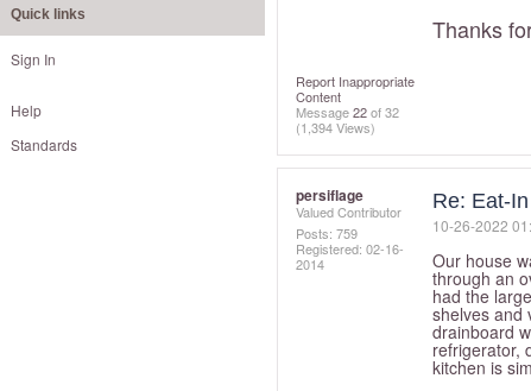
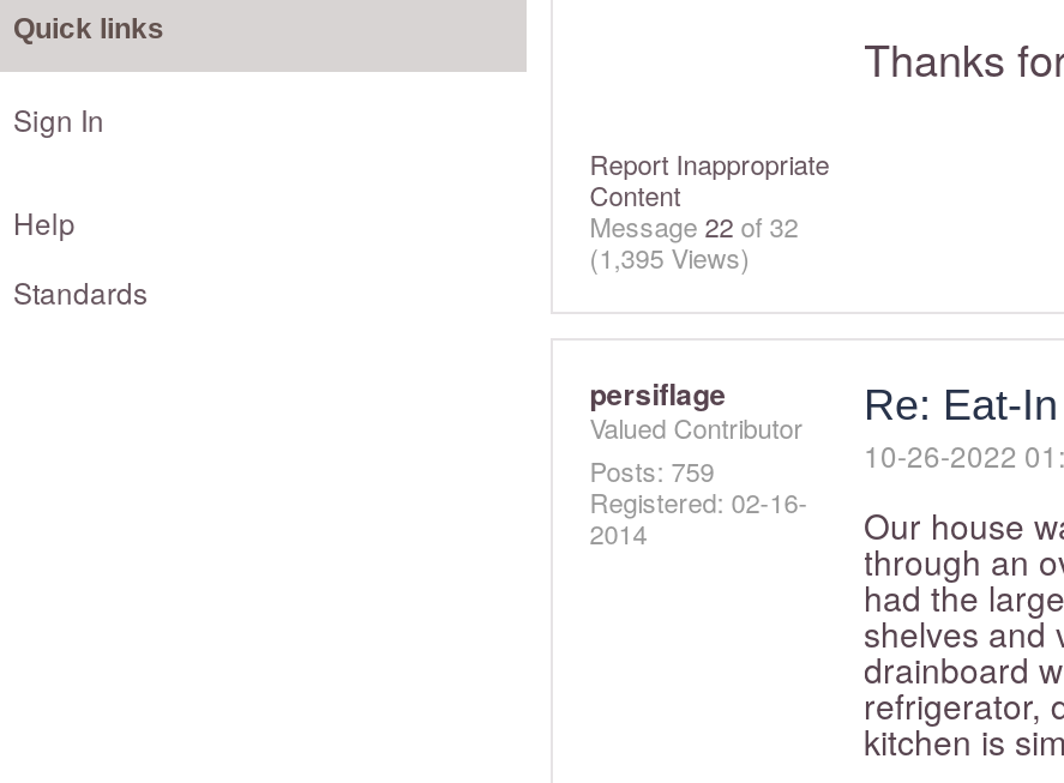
[296,118,376,137] (1,394 Views) -> [589,237,750,276] (1,395 Views)

